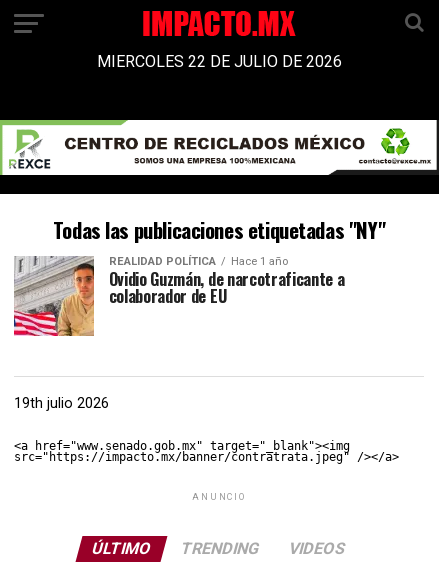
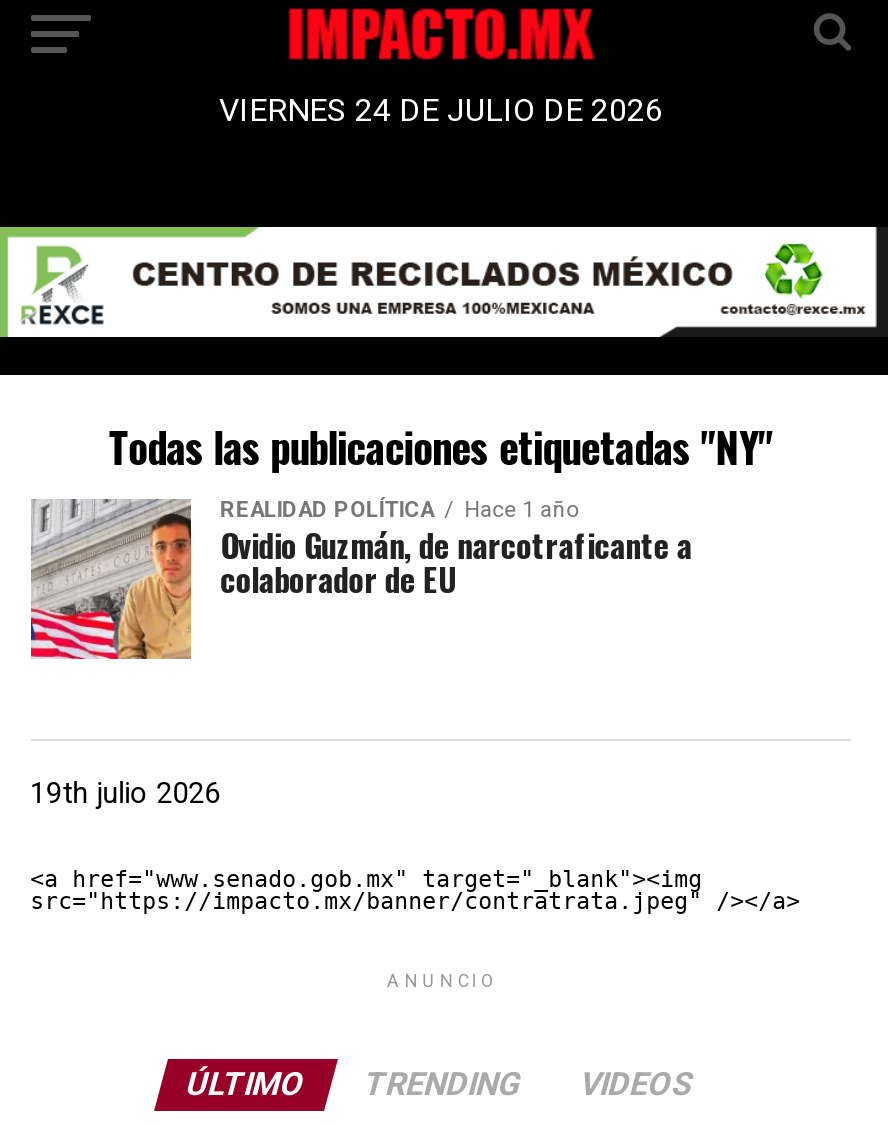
[96,52,341,71] MIERCOLES 22 DE JULIO DE 2026 -> [219,91,663,129] VIERNES 24 DE JULIO DE 2026

